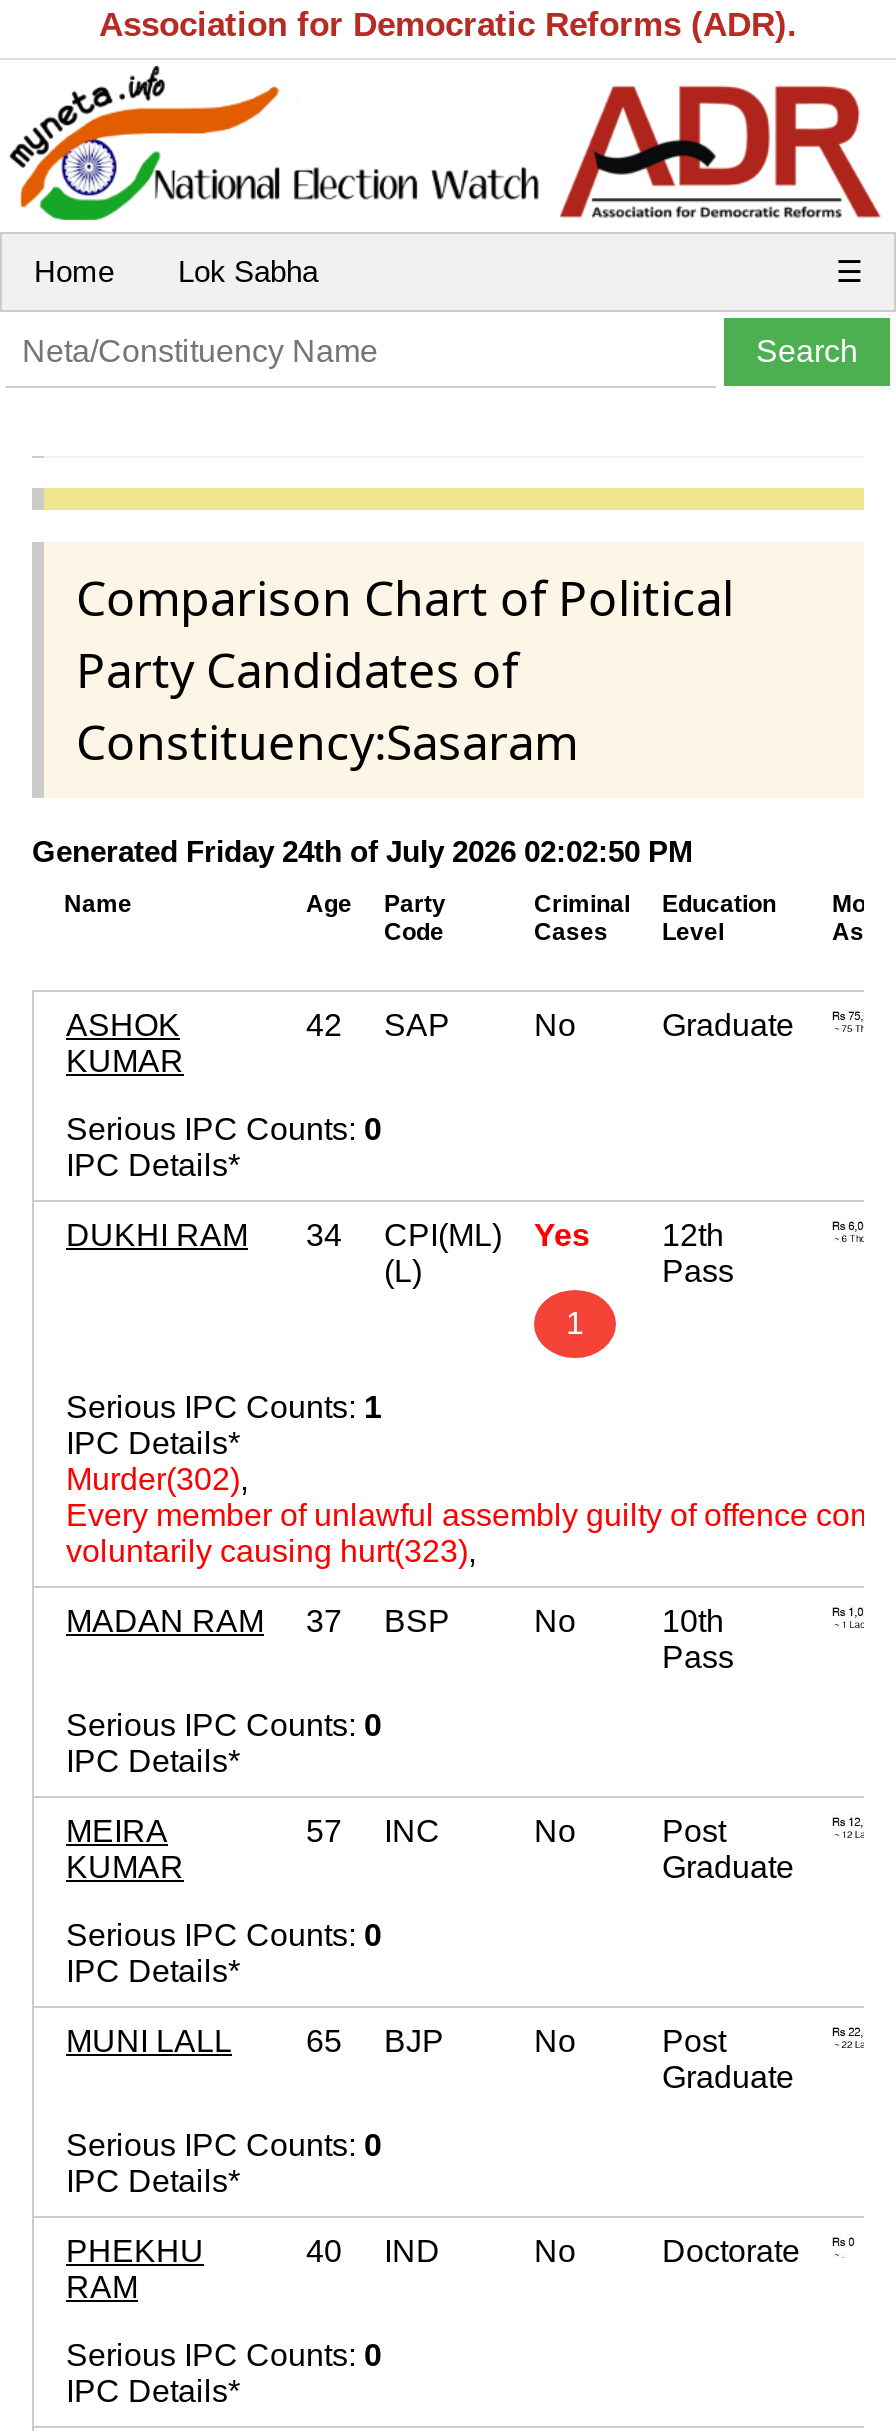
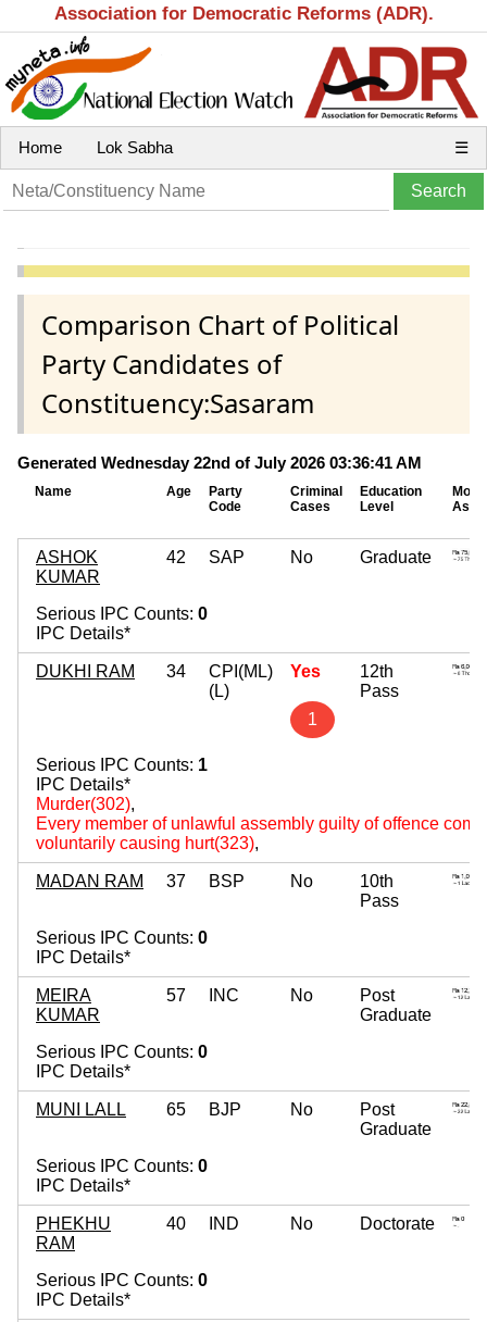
[32,834,694,868] Generated Friday 24th of July 2026 02:02:50 PM -> [17,453,422,472] Generated Wednesday 22nd of July 2026 03:36:41 AM

